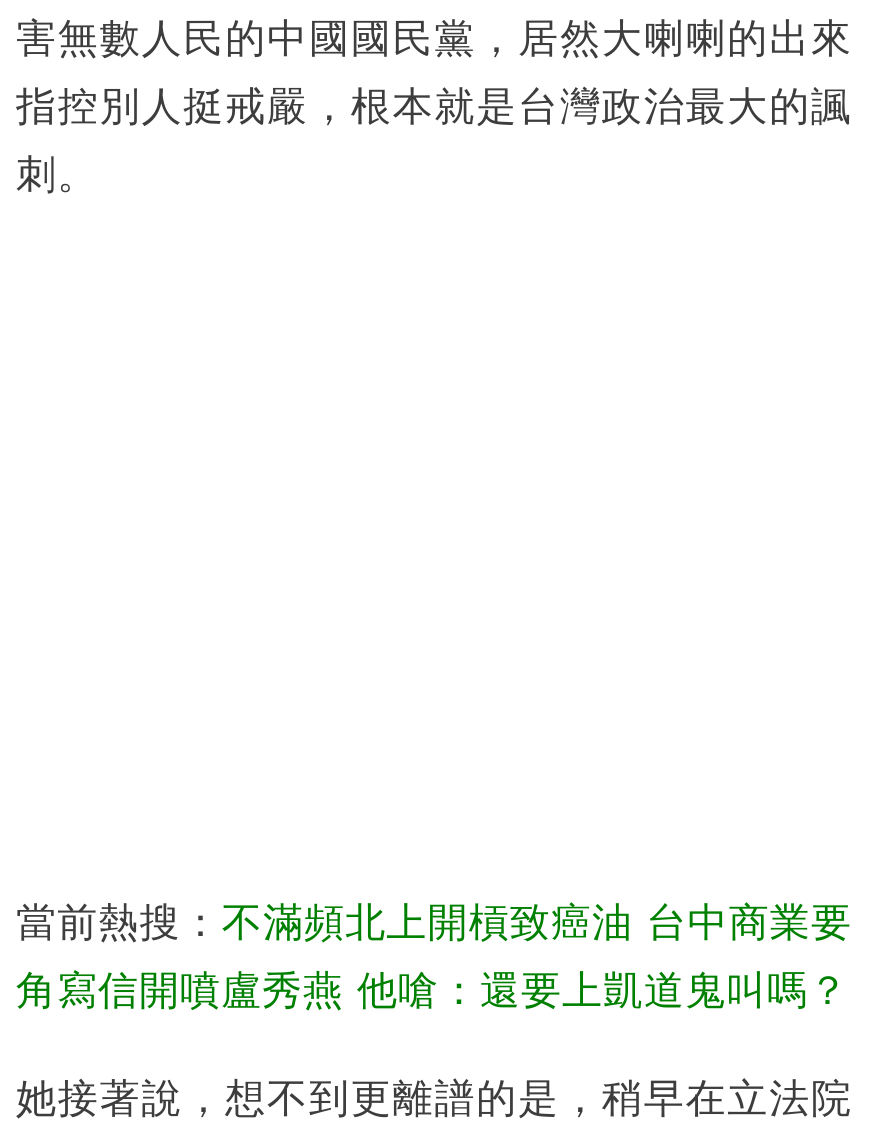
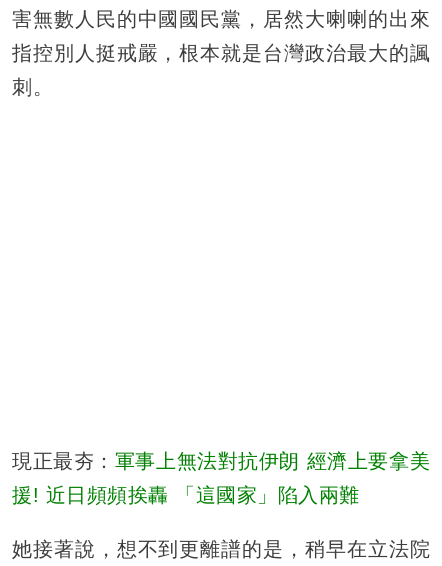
[16,899,852,943] 當前熱搜：不滿頻北上開槓致癌油 台中商業要 -> [12,450,430,472] 現正最夯：軍事上無法對抗伊朗 經濟上要拿美
[16,967,849,1011] 角寫信開噴盧秀燕 他嗆：還要上凱道鬼叫嗎？ -> [12,484,359,506] 援! 近日頻頻挨轟 「這國家」陷入兩難

